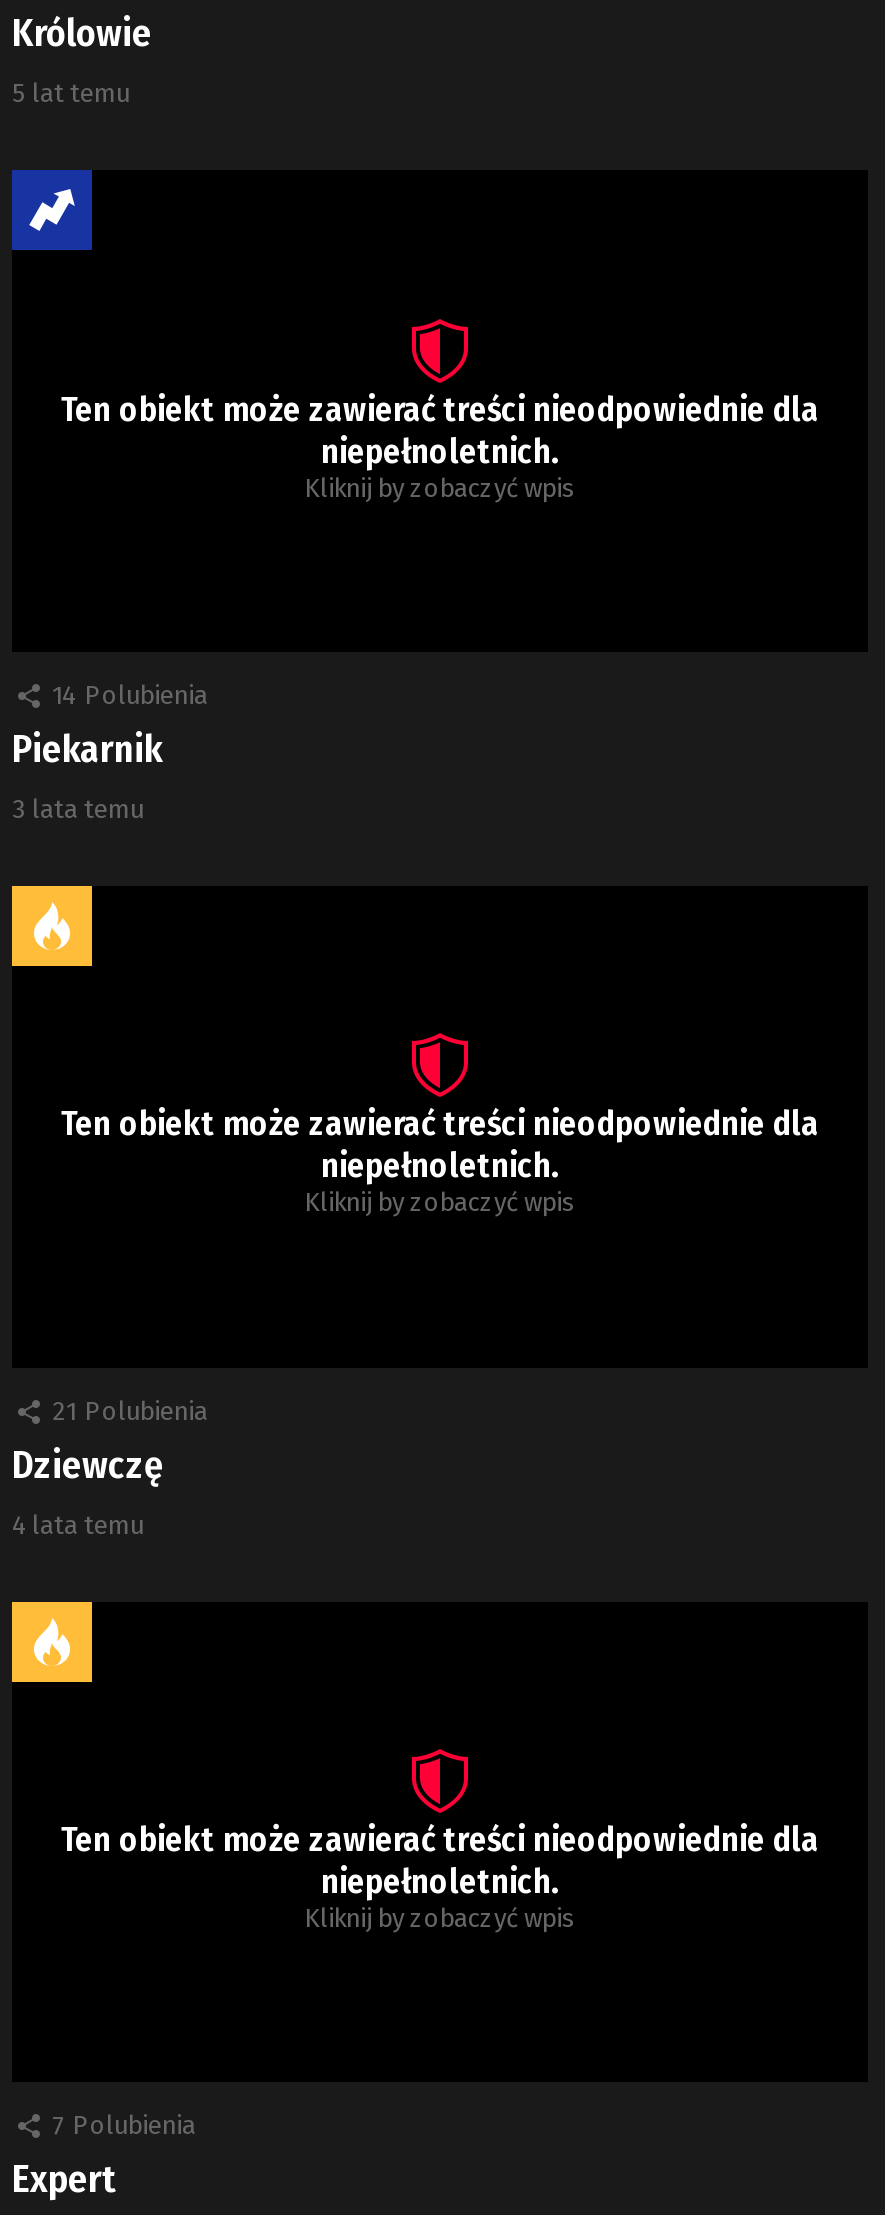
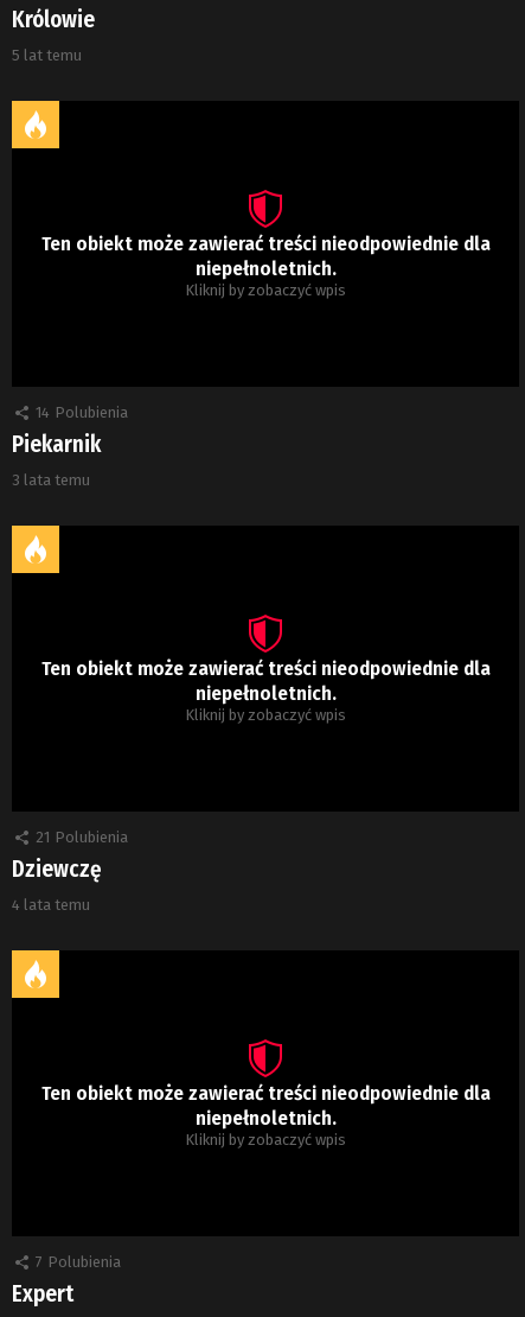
[10,168,94,252] [image] -> [11,100,60,149] [image]

